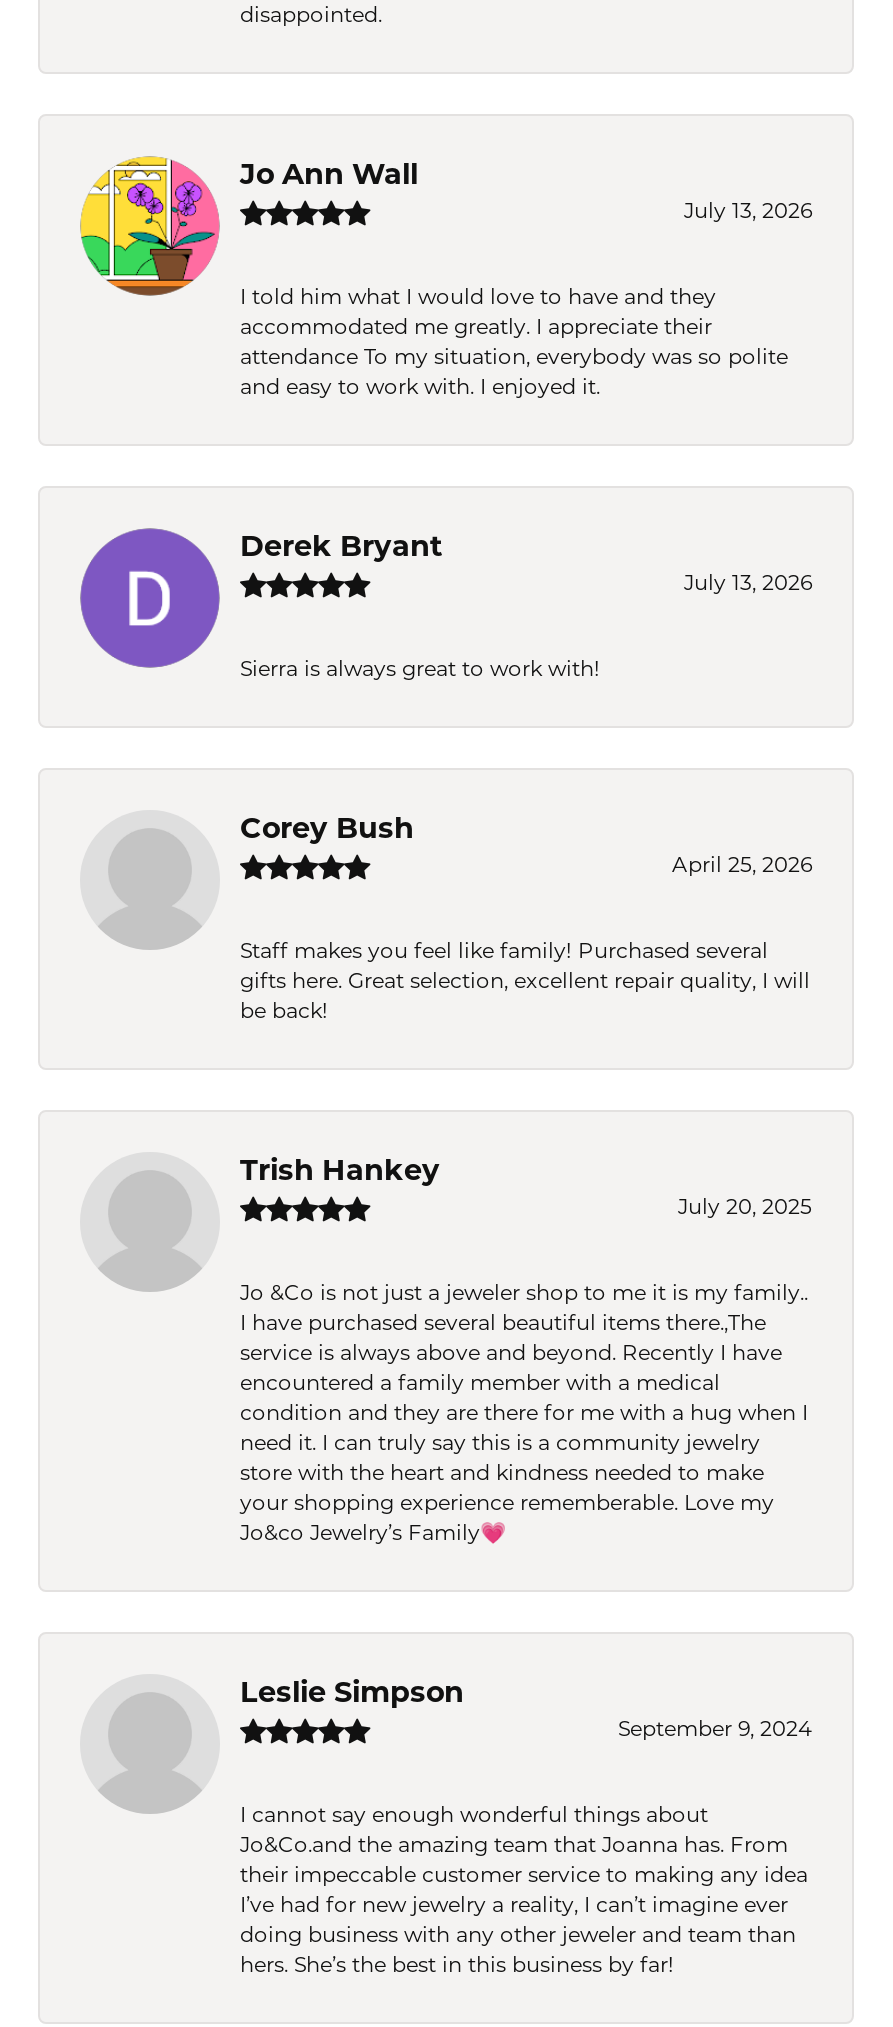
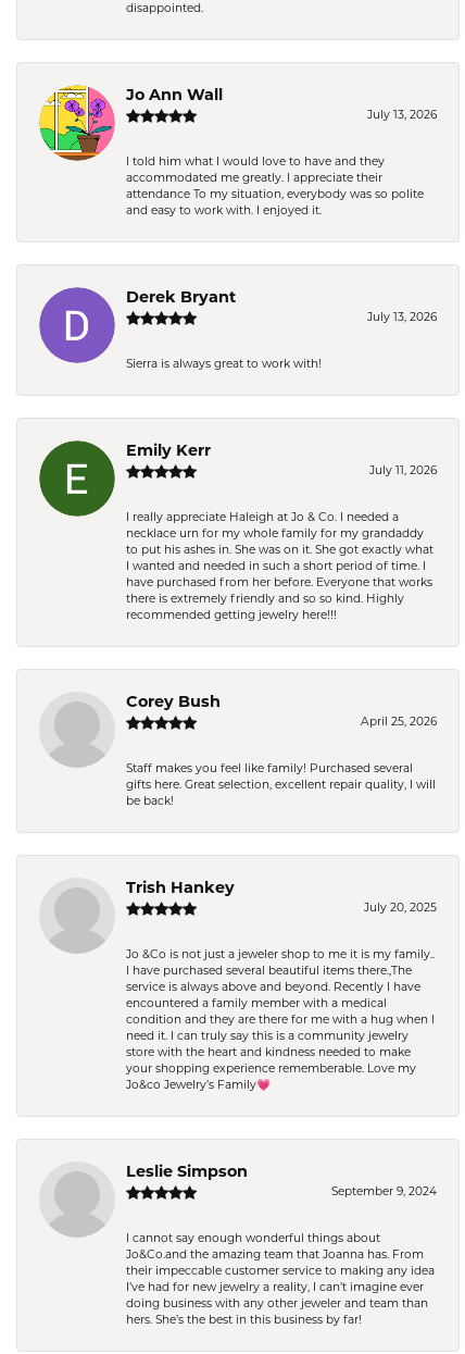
none -> [38,439,437,517] [image] | Emily Kerr | July 11, 2026
none -> [126,512,433,622] I really appreciate Haleigh at Jo & Co. I needed a | necklace urn for my whole family for my grandaddy | to put his ashes in. She was on it. She got exactly what | I wanted and needed in such a short period of time. I | have purchased from her before. Everyone that works | there is extremely friendly and so so kind. Highly | recommended getting jewelry here!!!

